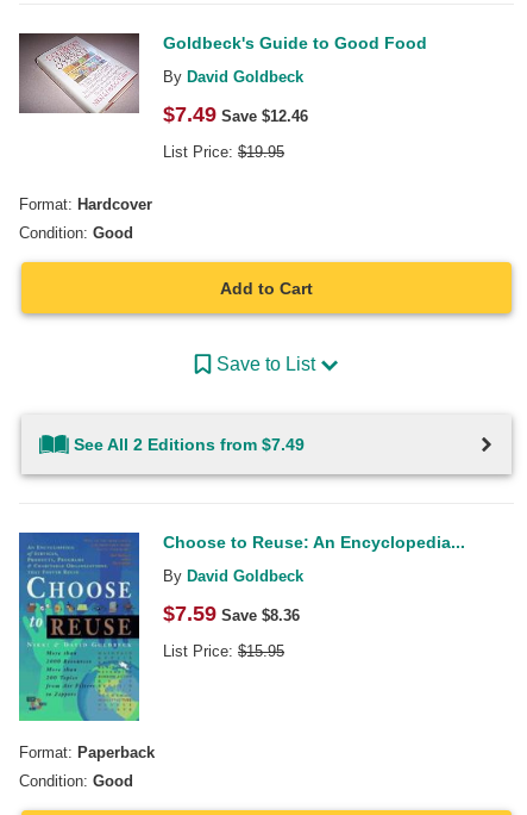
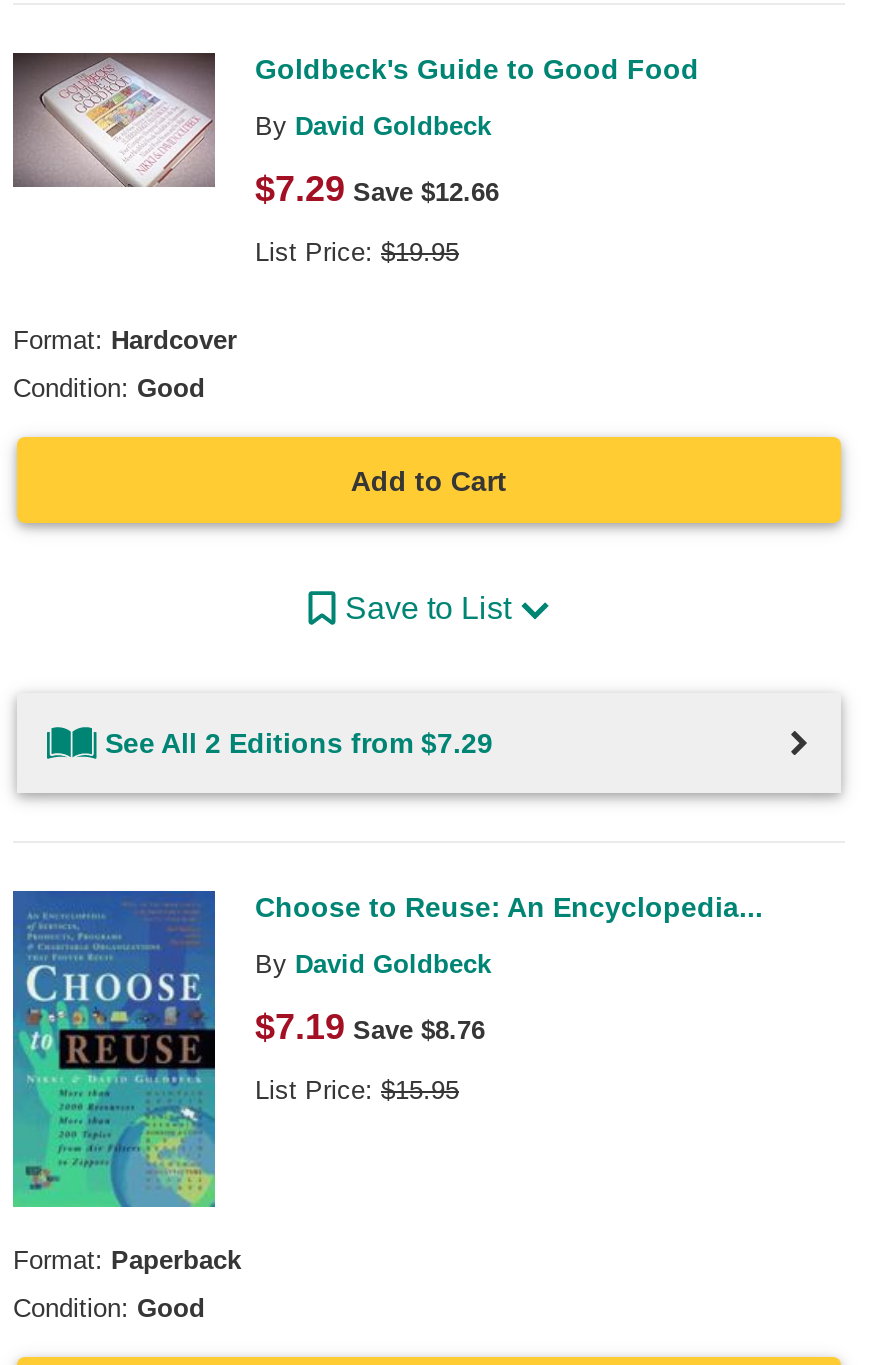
[163,102,308,126] $7.49 Save $12.46 -> [255,169,499,209] $7.29 Save $12.66
[74,435,305,454] See All 2 Editions from $7.49 -> [105,727,493,759] See All 2 Editions from $7.29
[163,602,300,626] $7.59 Save $8.36 -> [255,1007,485,1047] $7.19 Save $8.76

